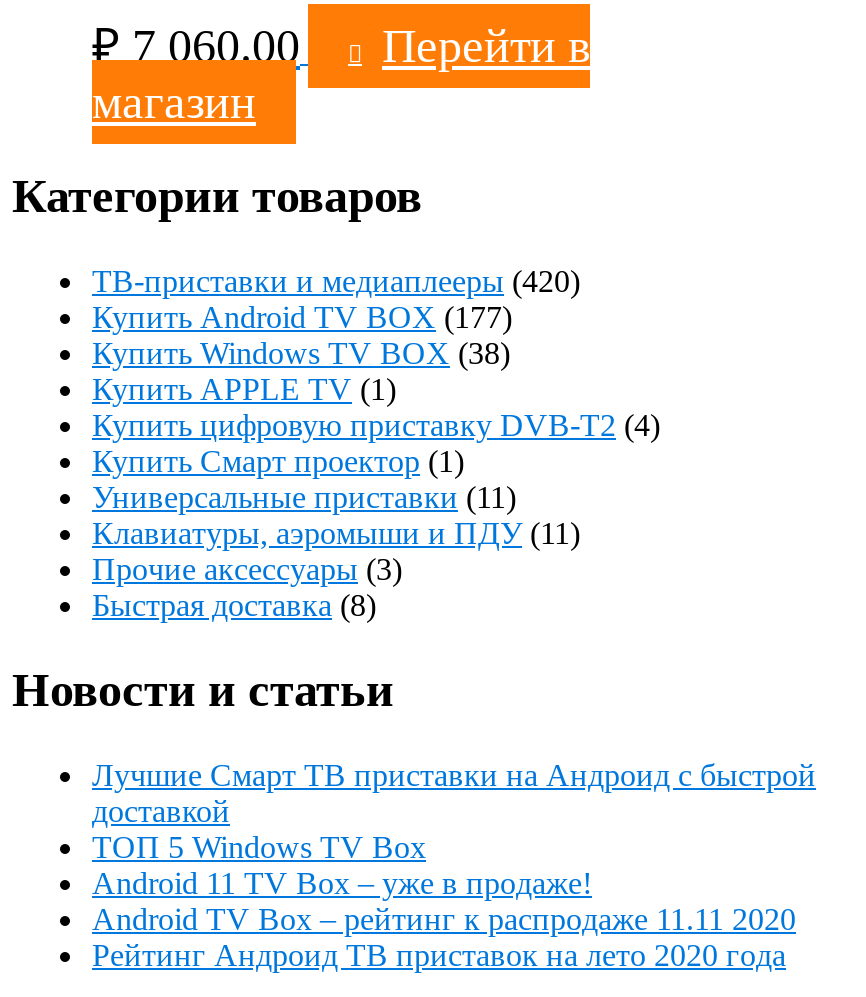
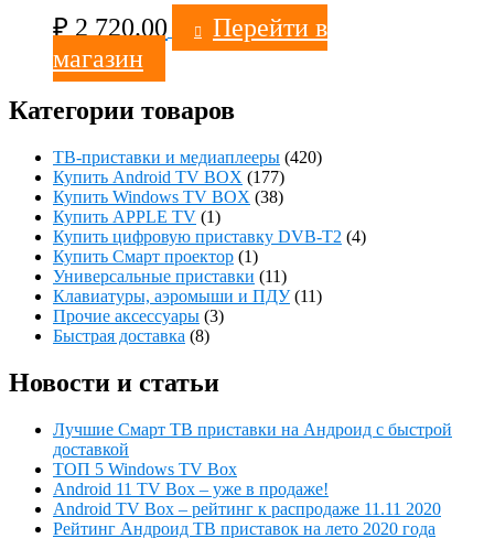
[92,20,590,72] ₽ 7 060.00 Перейти в -> [53,13,327,42] ₽ 2 720.00 Перейти в

